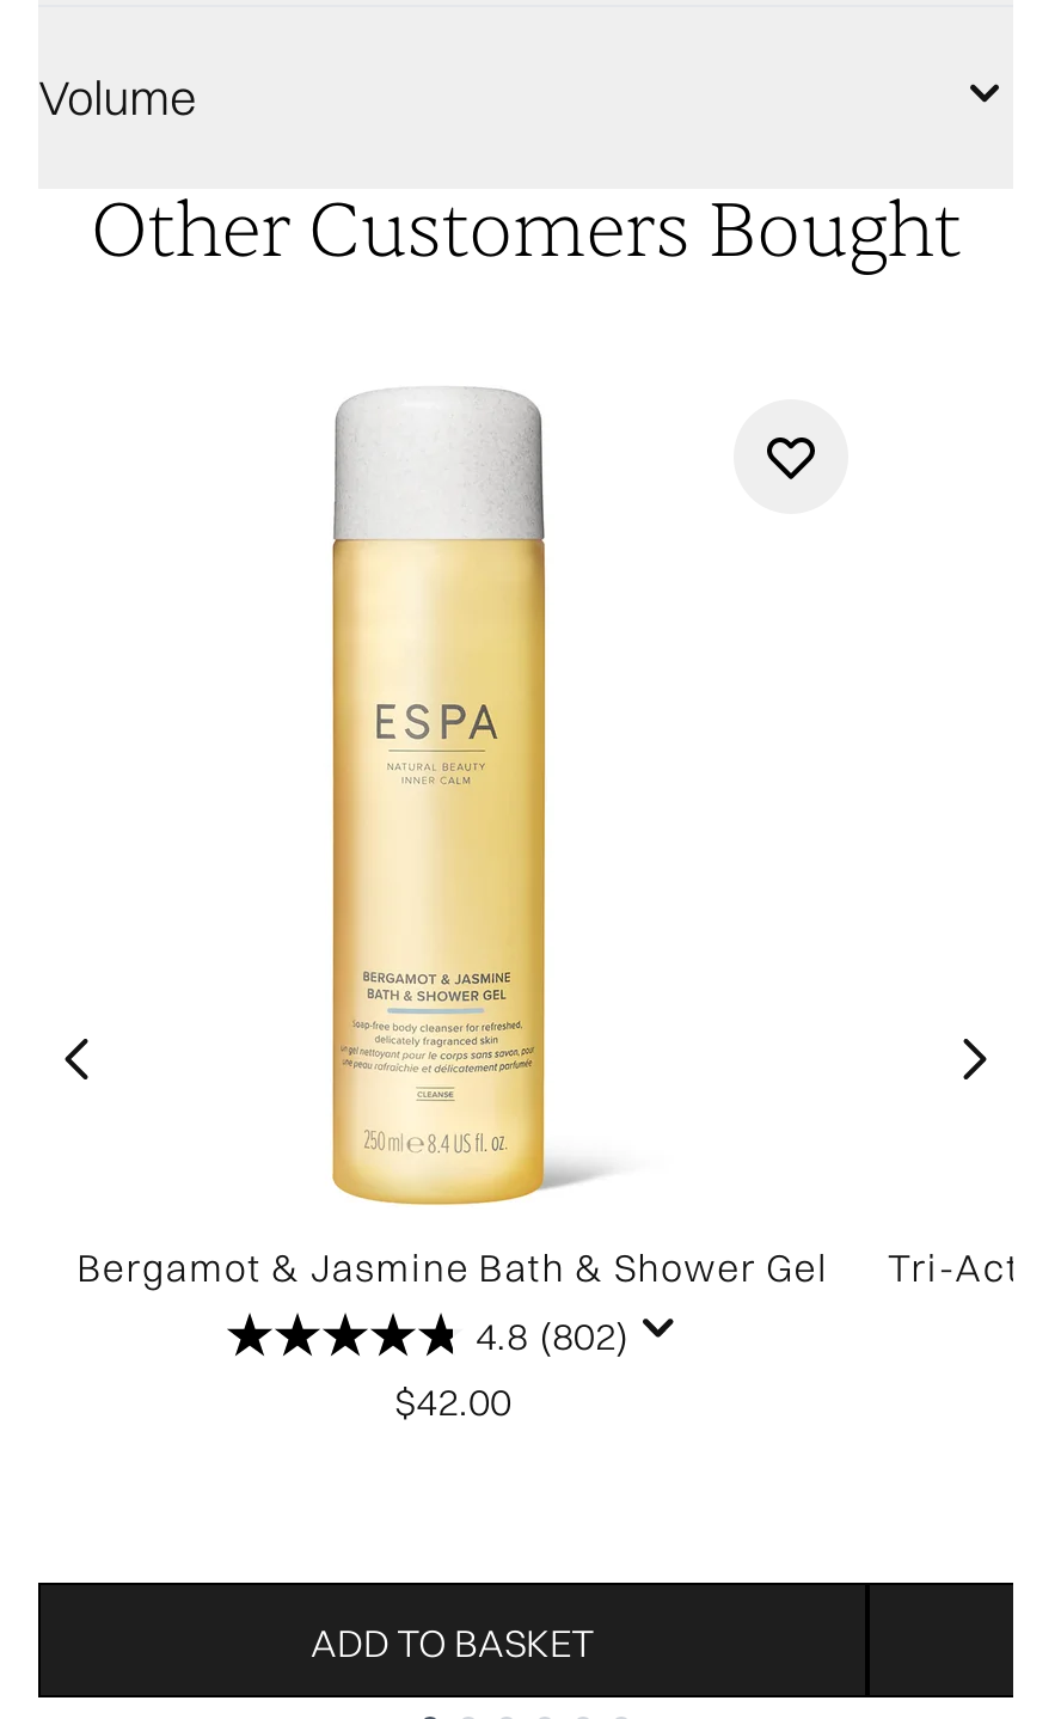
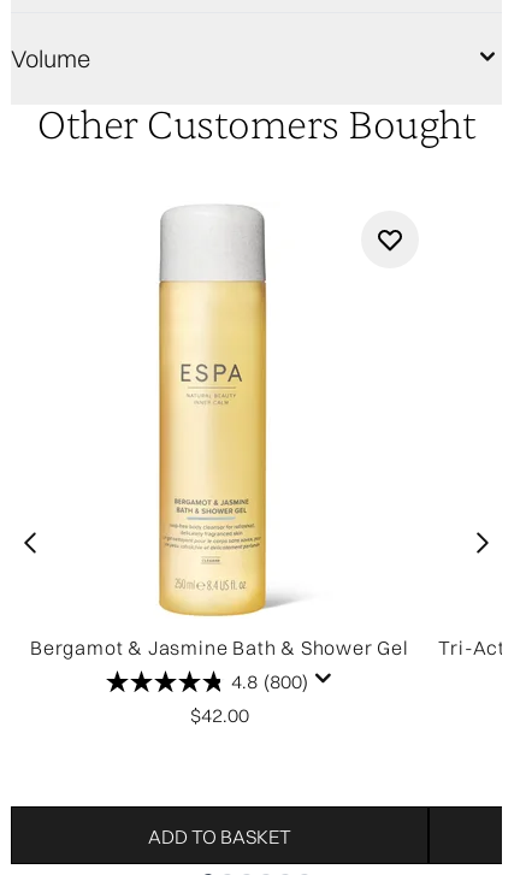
[475,1310,628,1358] 4.8 (802) -> [231,669,308,693] 4.8 (800)

